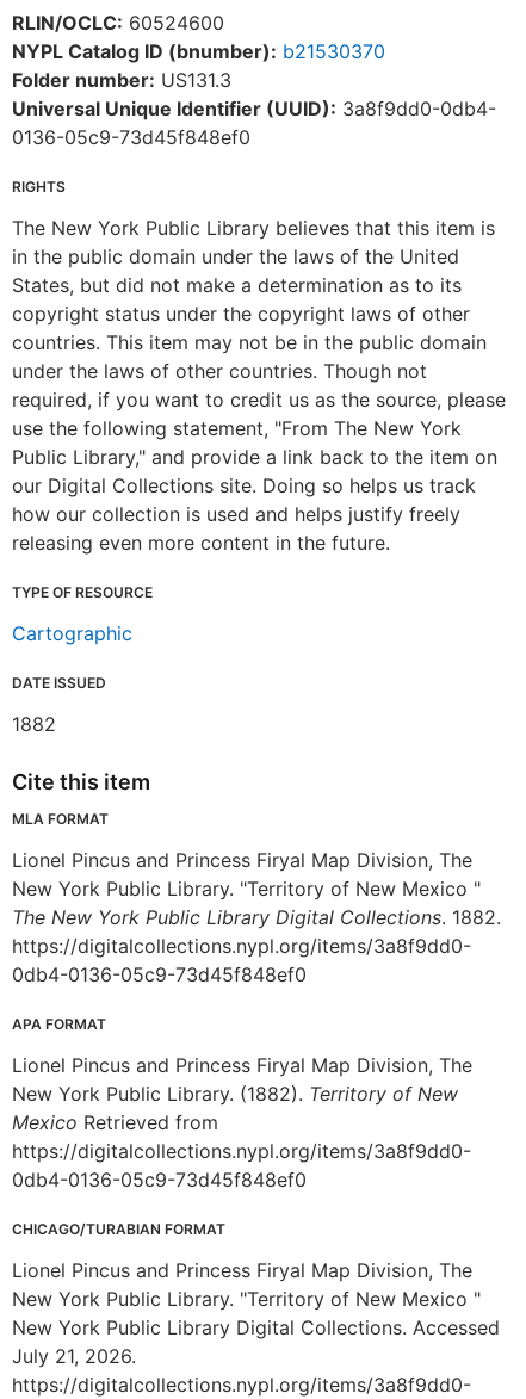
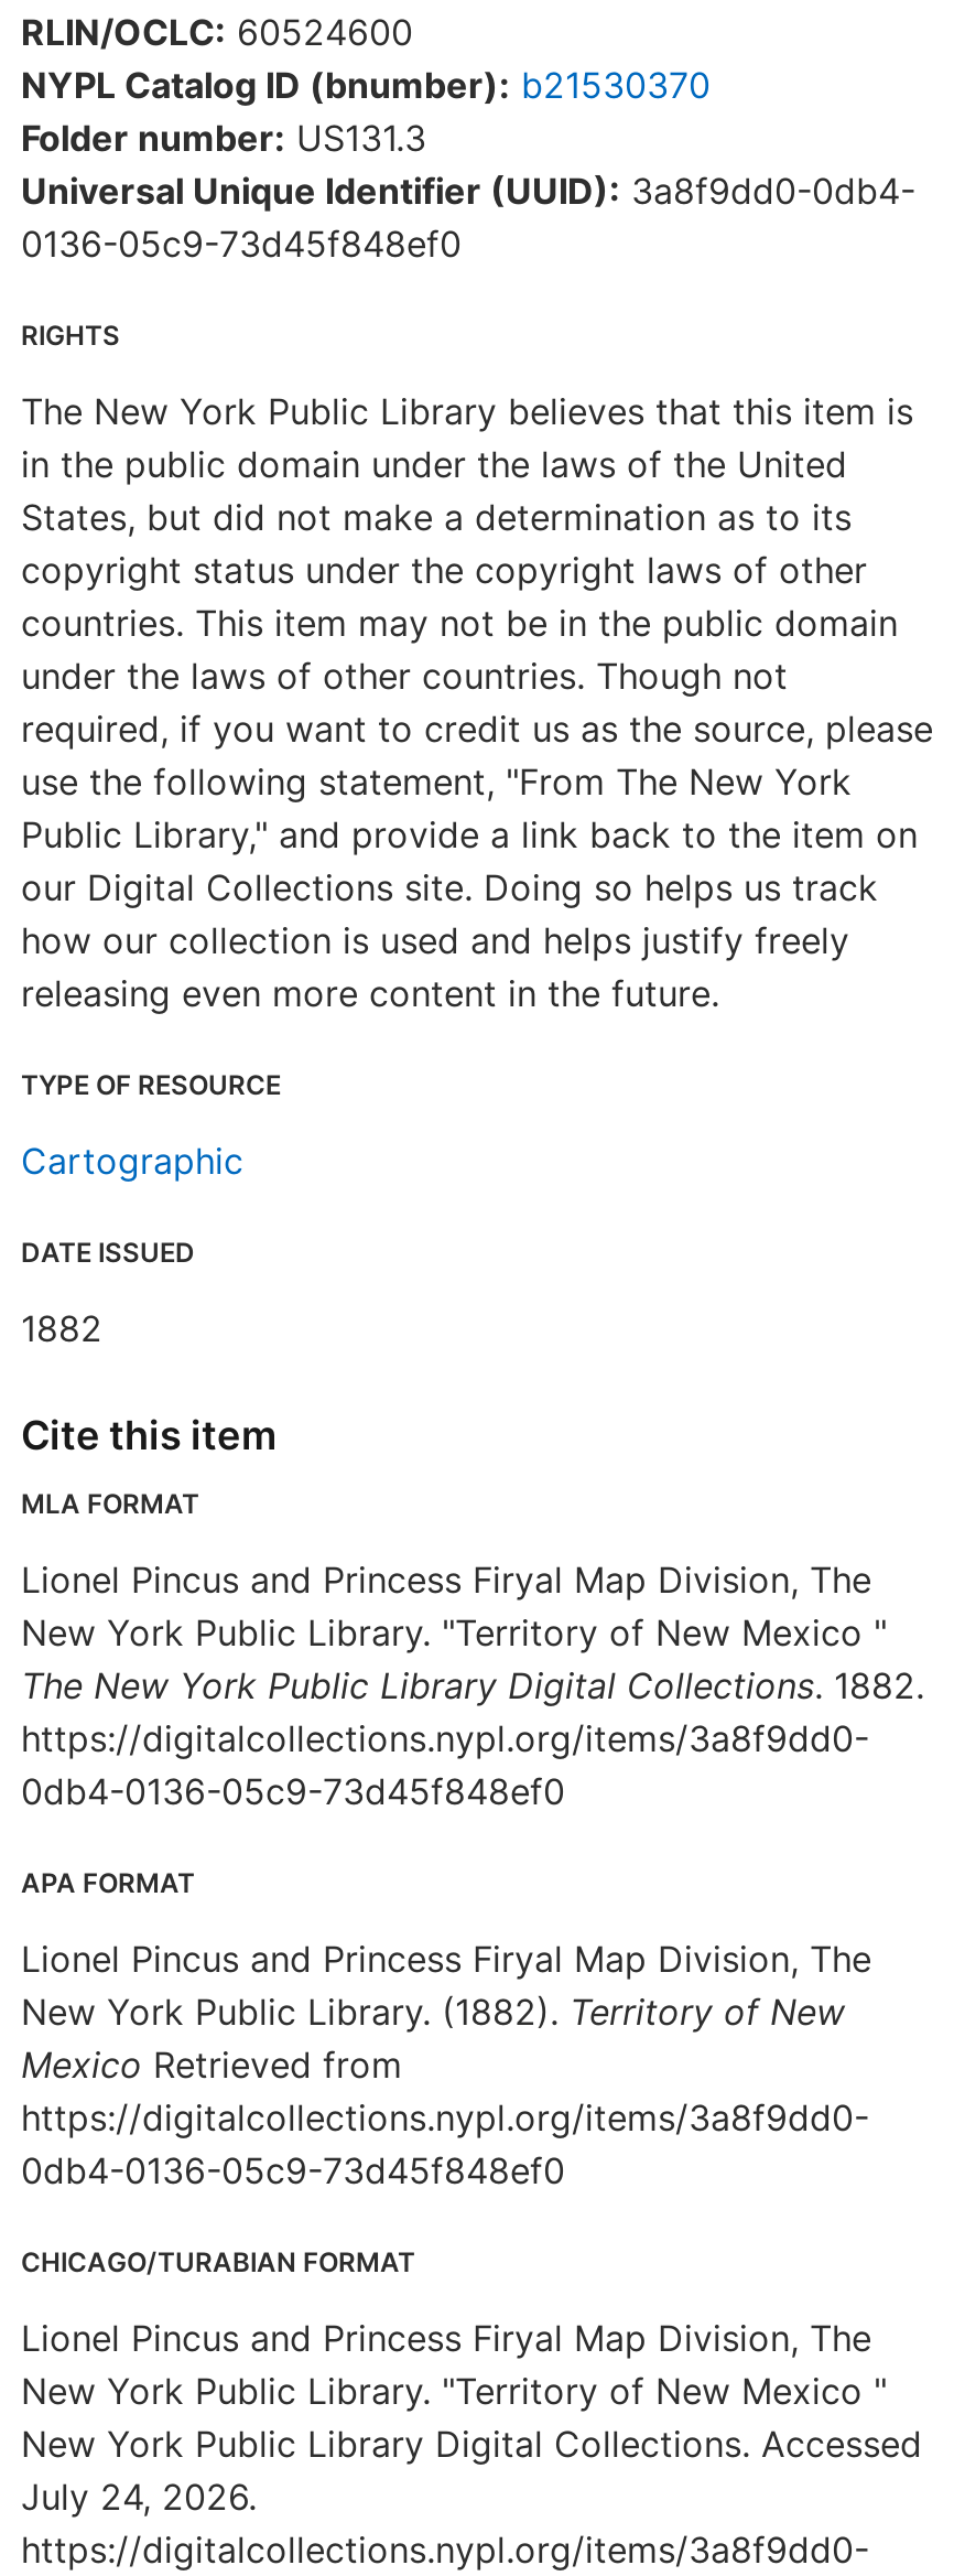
[12,1344,136,1368] July 21, 2026. -> [21,2475,257,2519] July 24, 2026.

